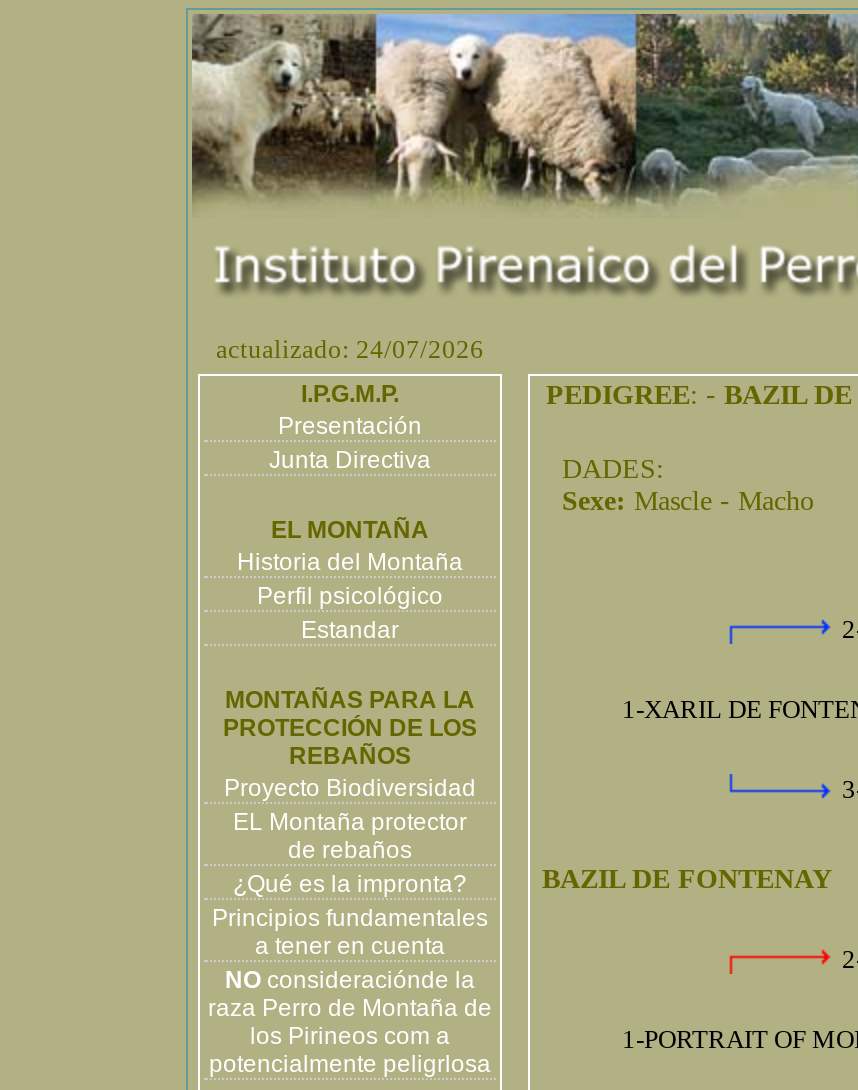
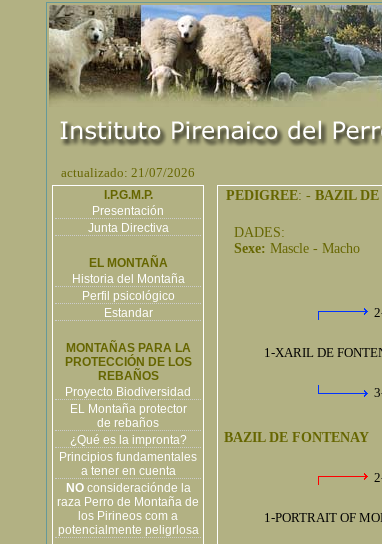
[198,334,484,364] actualizado: 24/07/2026 -> [52,165,195,180] actualizado: 21/07/2026

